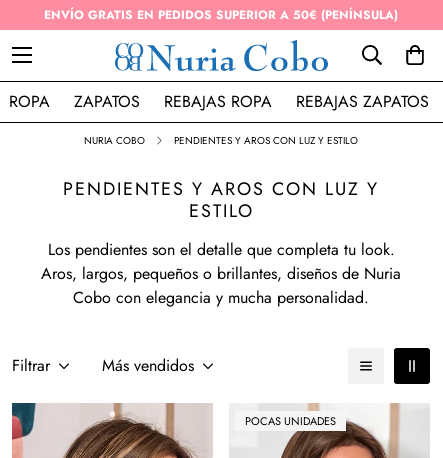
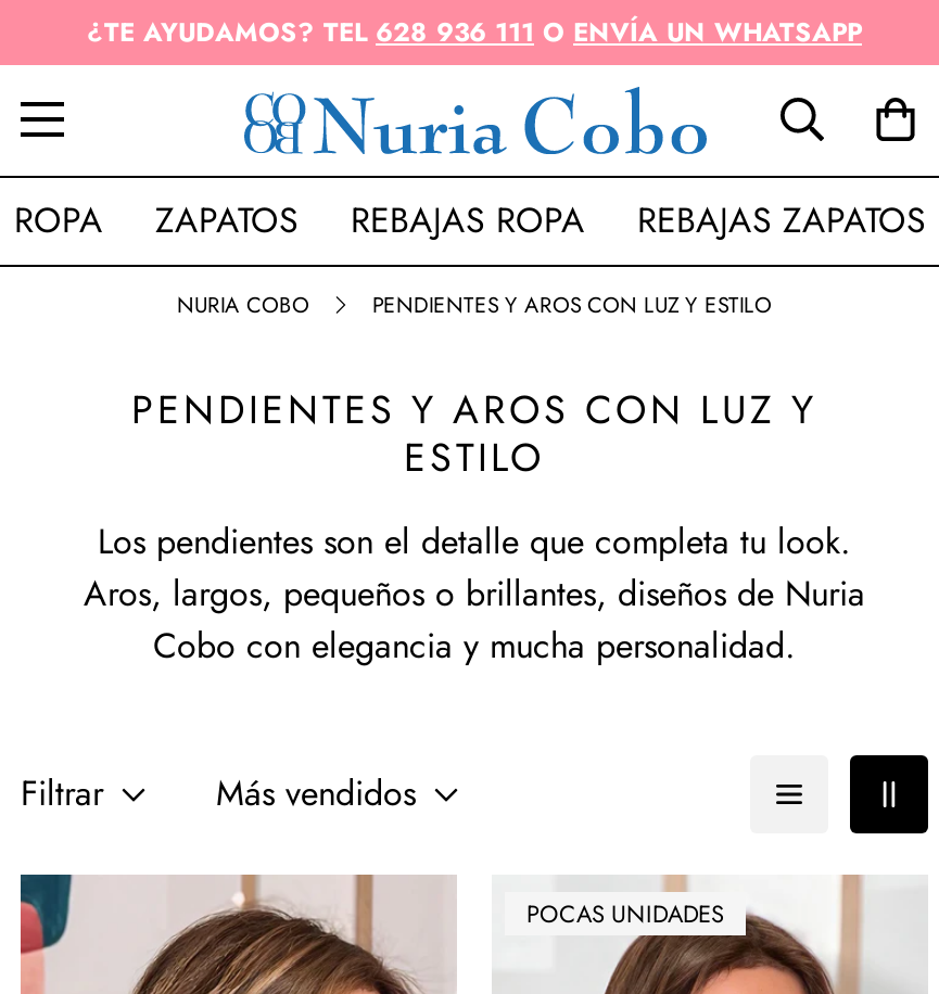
[44,6,398,24] ENVÍO GRATIS EN PEDIDOS SUPERIOR A 50€ (PENÍNSULA) -> [87,13,862,52] ¿TE AYUDAMOS? TEL 628 936 111 O ENVÍA UN WHATSAPP

